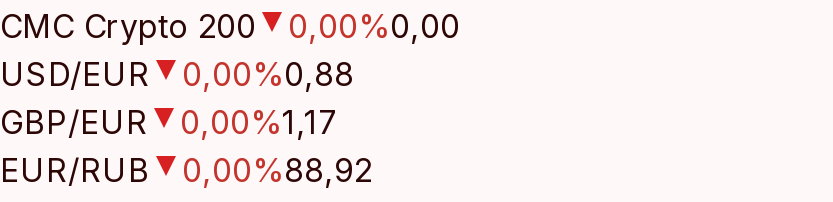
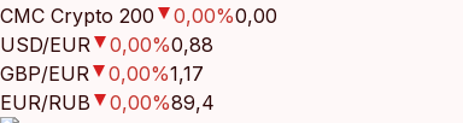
[0,150,372,190] EUR/RUB 0,00%88,92 -> [0,90,215,115] EUR/RUB 0,00%89,4

